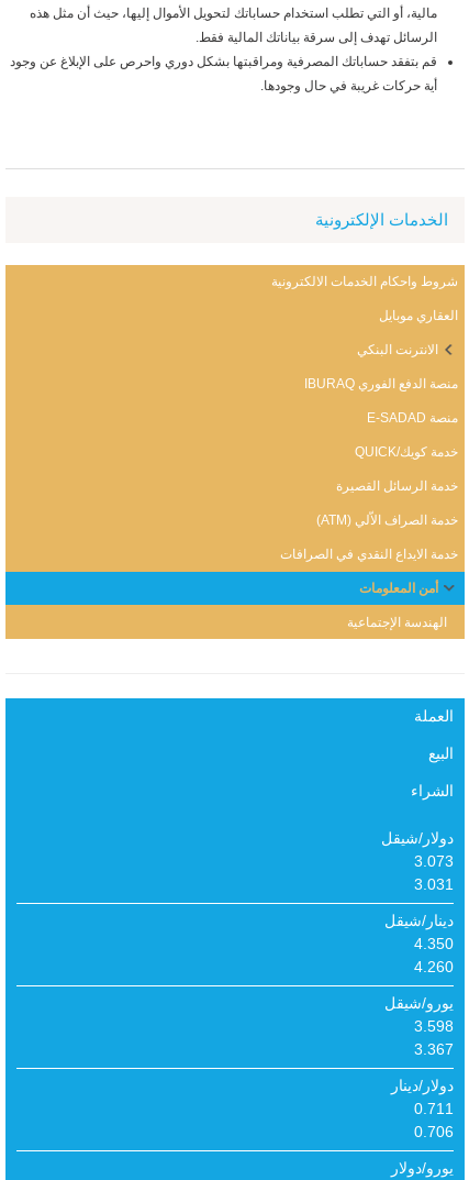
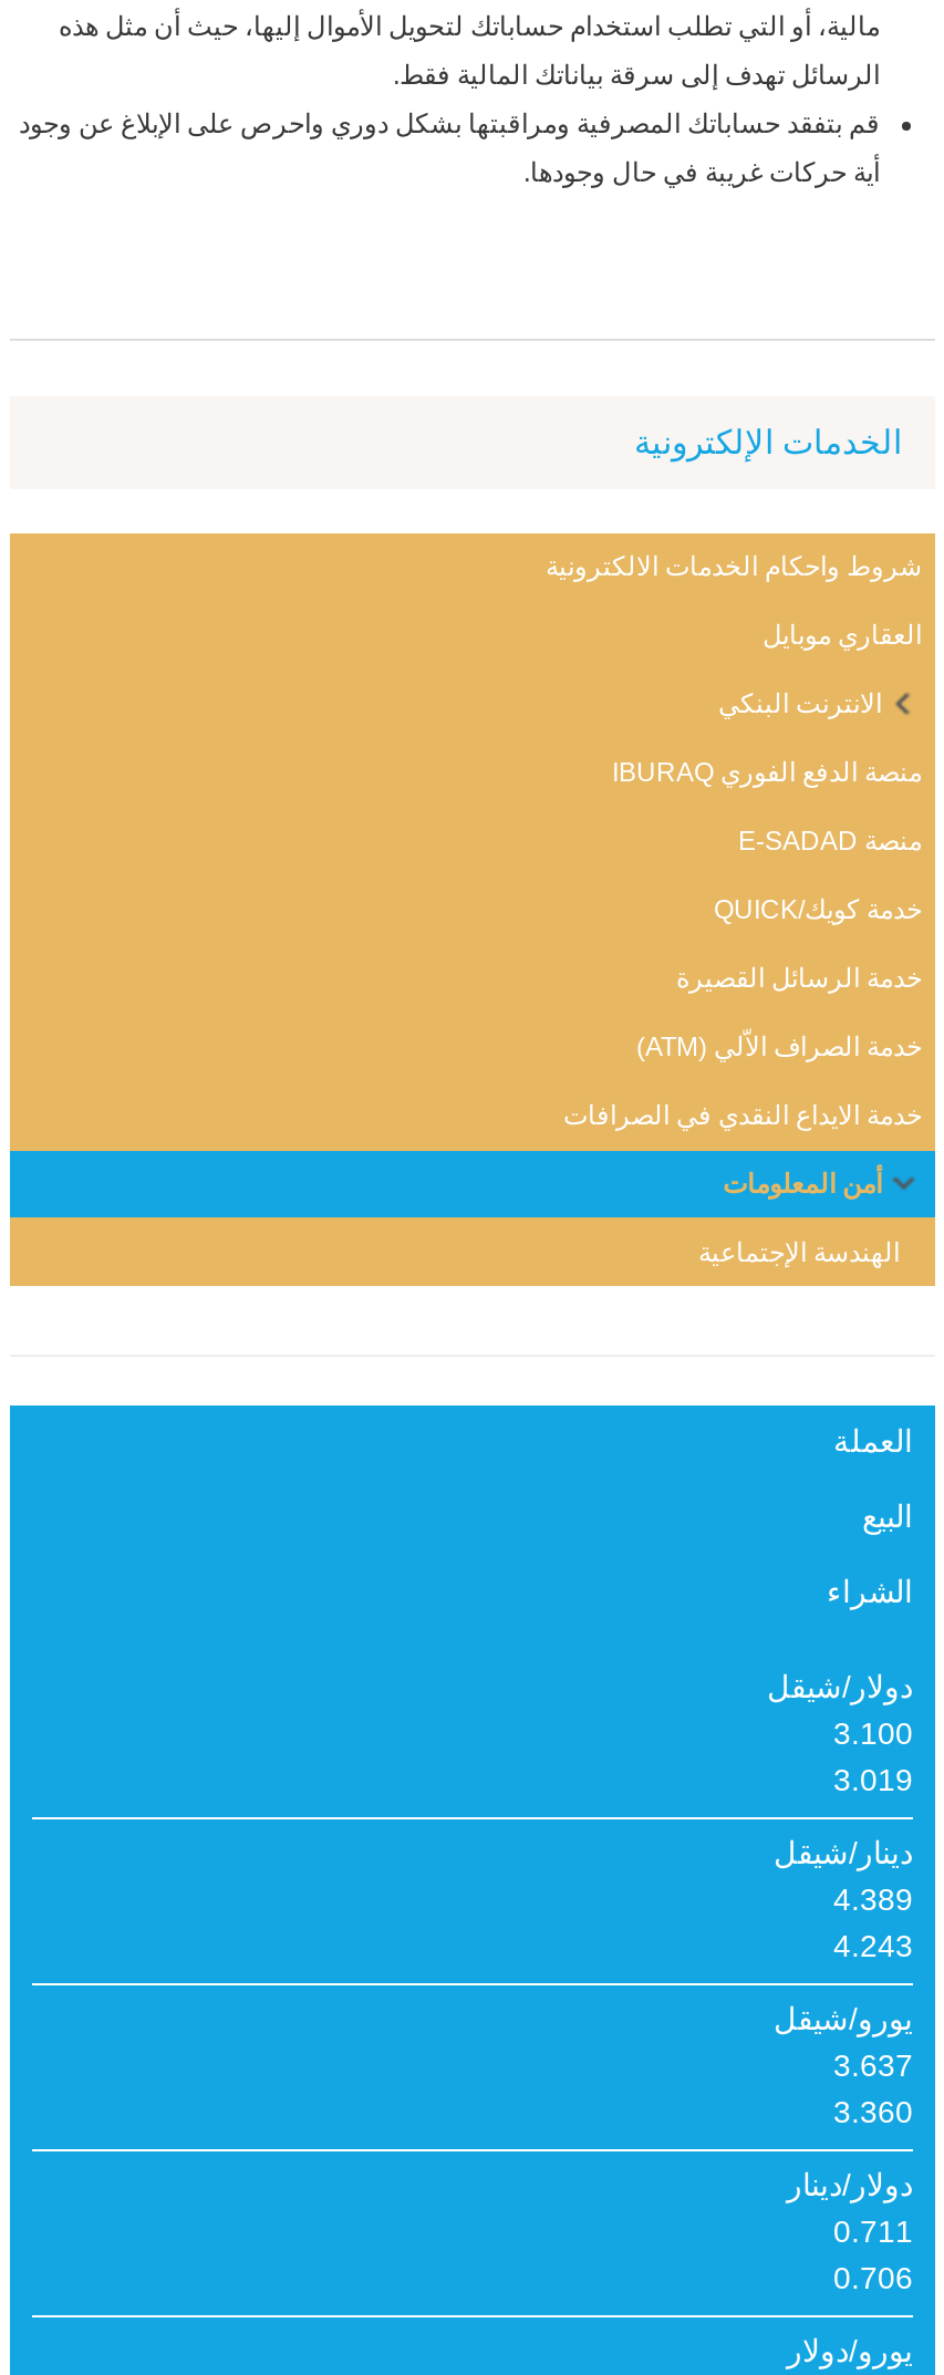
[414,852,454,870] 3.073 -> [833,1715,913,1750] 3.100
[414,875,454,893] 3.031 -> [833,1761,913,1797] 3.019
[414,935,454,952] 4.350 -> [833,1881,913,1916] 4.389
[414,958,454,975] 4.260 -> [833,1927,913,1963] 4.243
[414,1017,454,1035] 3.598 -> [833,2047,913,2082] 3.637
[414,1040,454,1058] 3.367 -> [833,2093,913,2129] 3.360

